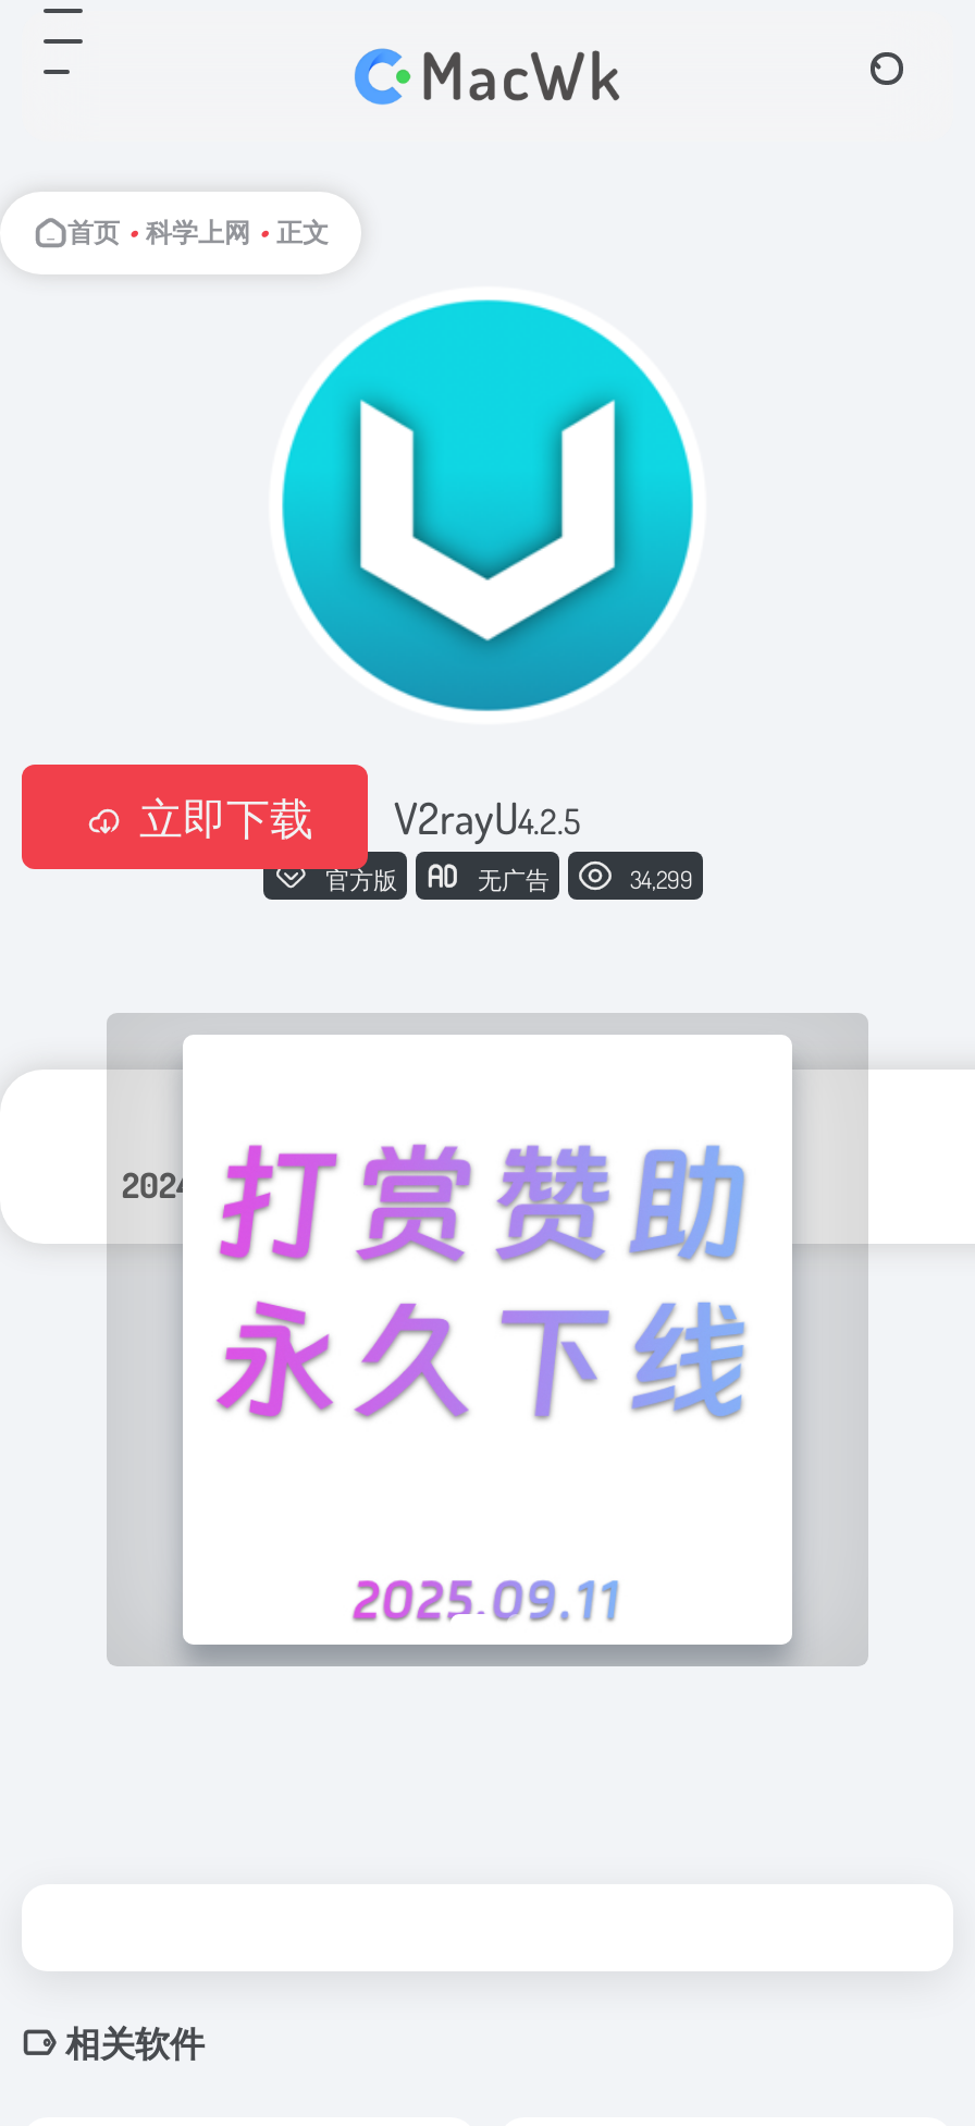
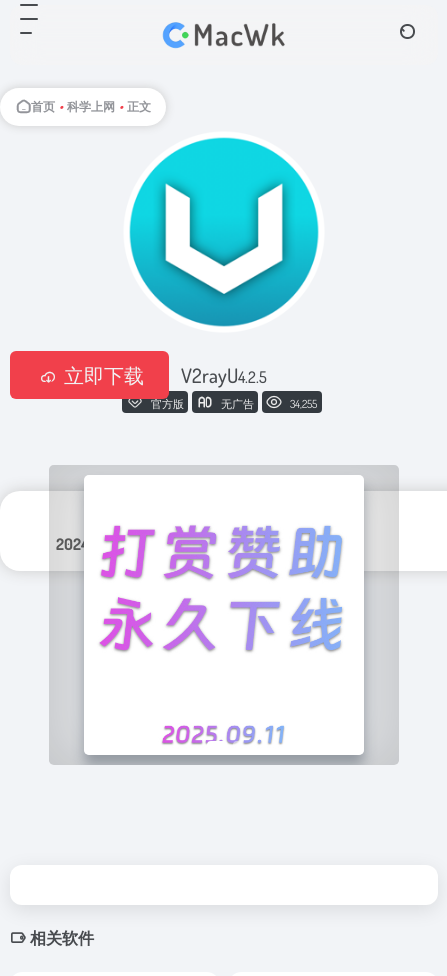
[630,862,693,895] 34,299 -> [290,396,317,411] 34,255

